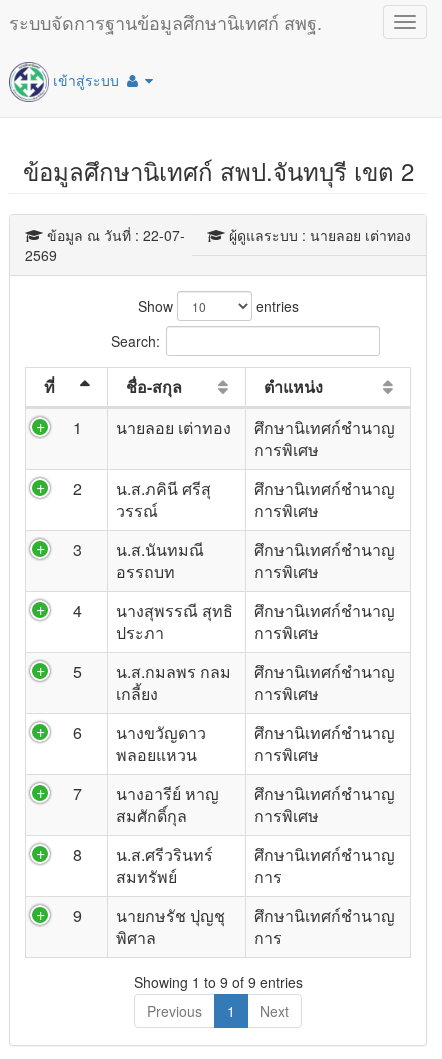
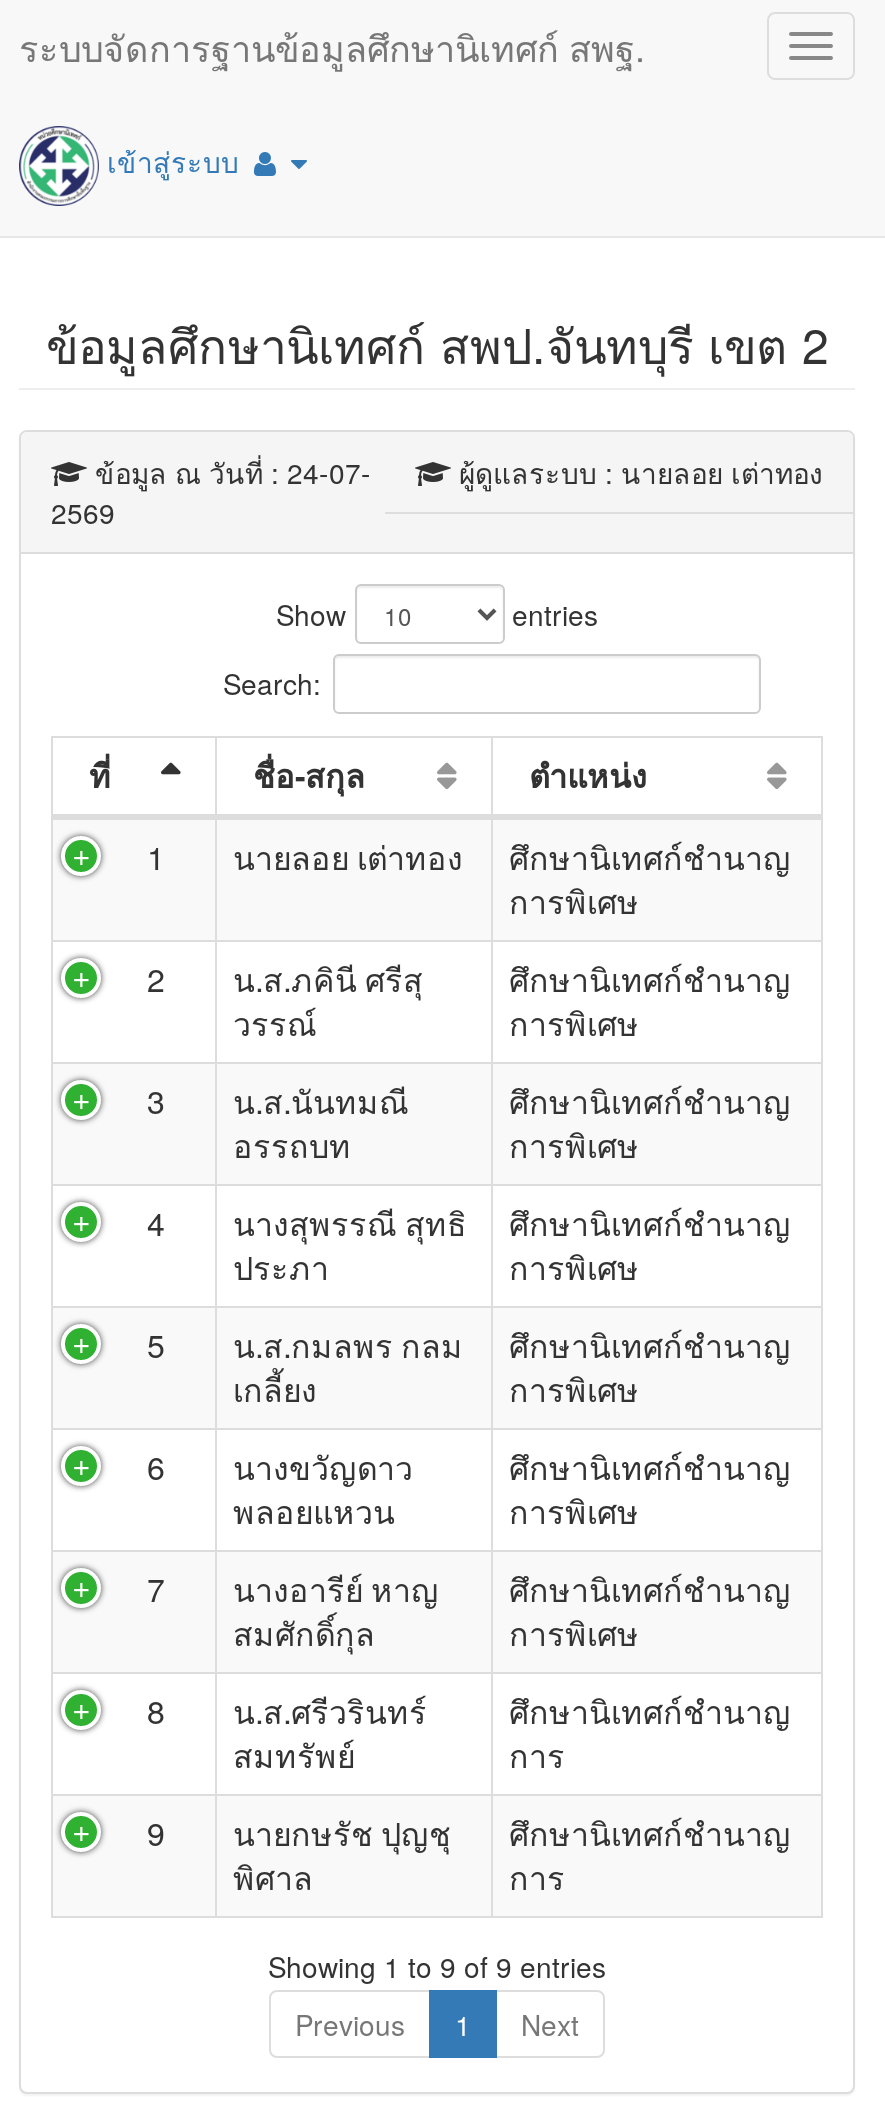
[43,225,185,245] ข้อมูล ณ วันที่ : 22-07- -> [87,452,371,492] ข้อมูล ณ วันที่ : 24-07-

